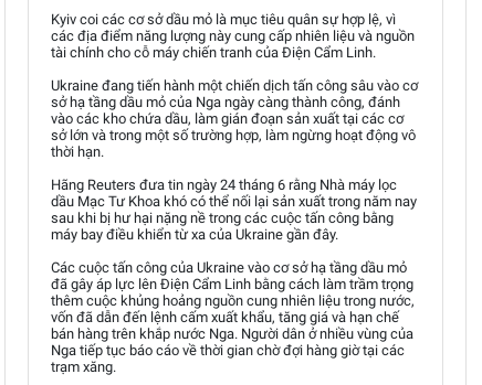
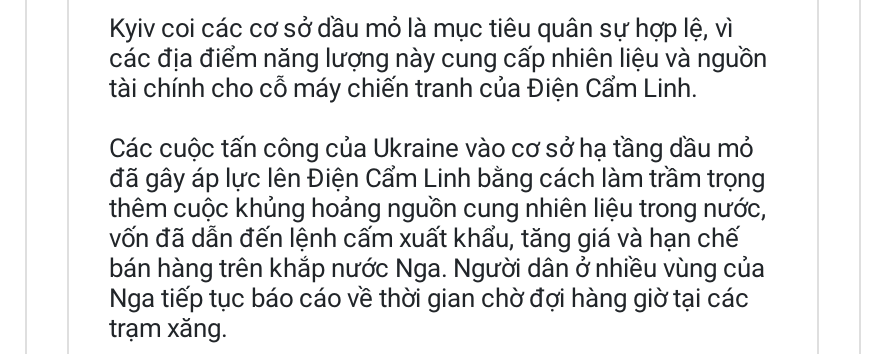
[51,77,418,242] Ukraine đang tiến hành một chiến dịch tấn công sâu vào cơ | sở hạ tầng dầu mỏ của Nga ngày càng thành công, đánh | vào các kho chứa dầu, làm gián đoạn sản xuất tại các cơ | sở lớn và trong một số trường hợp, làm ngừng hoạt động vô | thời hạn. | Hãng Reuters đưa tin ngày 24 tháng 6 rằng Nhà máy lọc | dầu Mạc Tư Khoa khó có thể nối lại sản xuất trong năm nay | sau khi bị hư hại nặng nề trong các cuộc tấn công bằng | máy bay điều khiển từ xa của Ukraine gần đây. -> none

